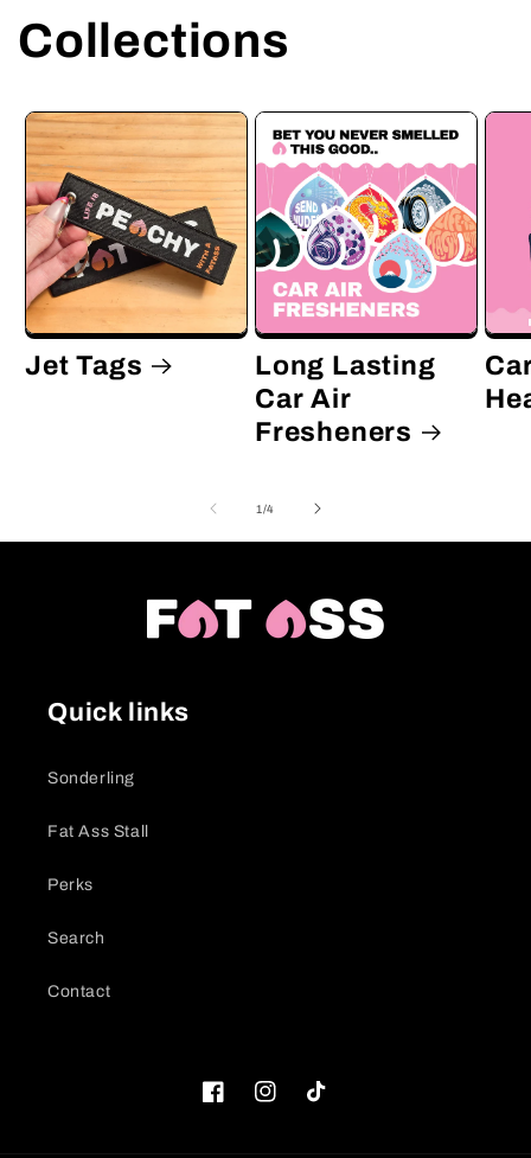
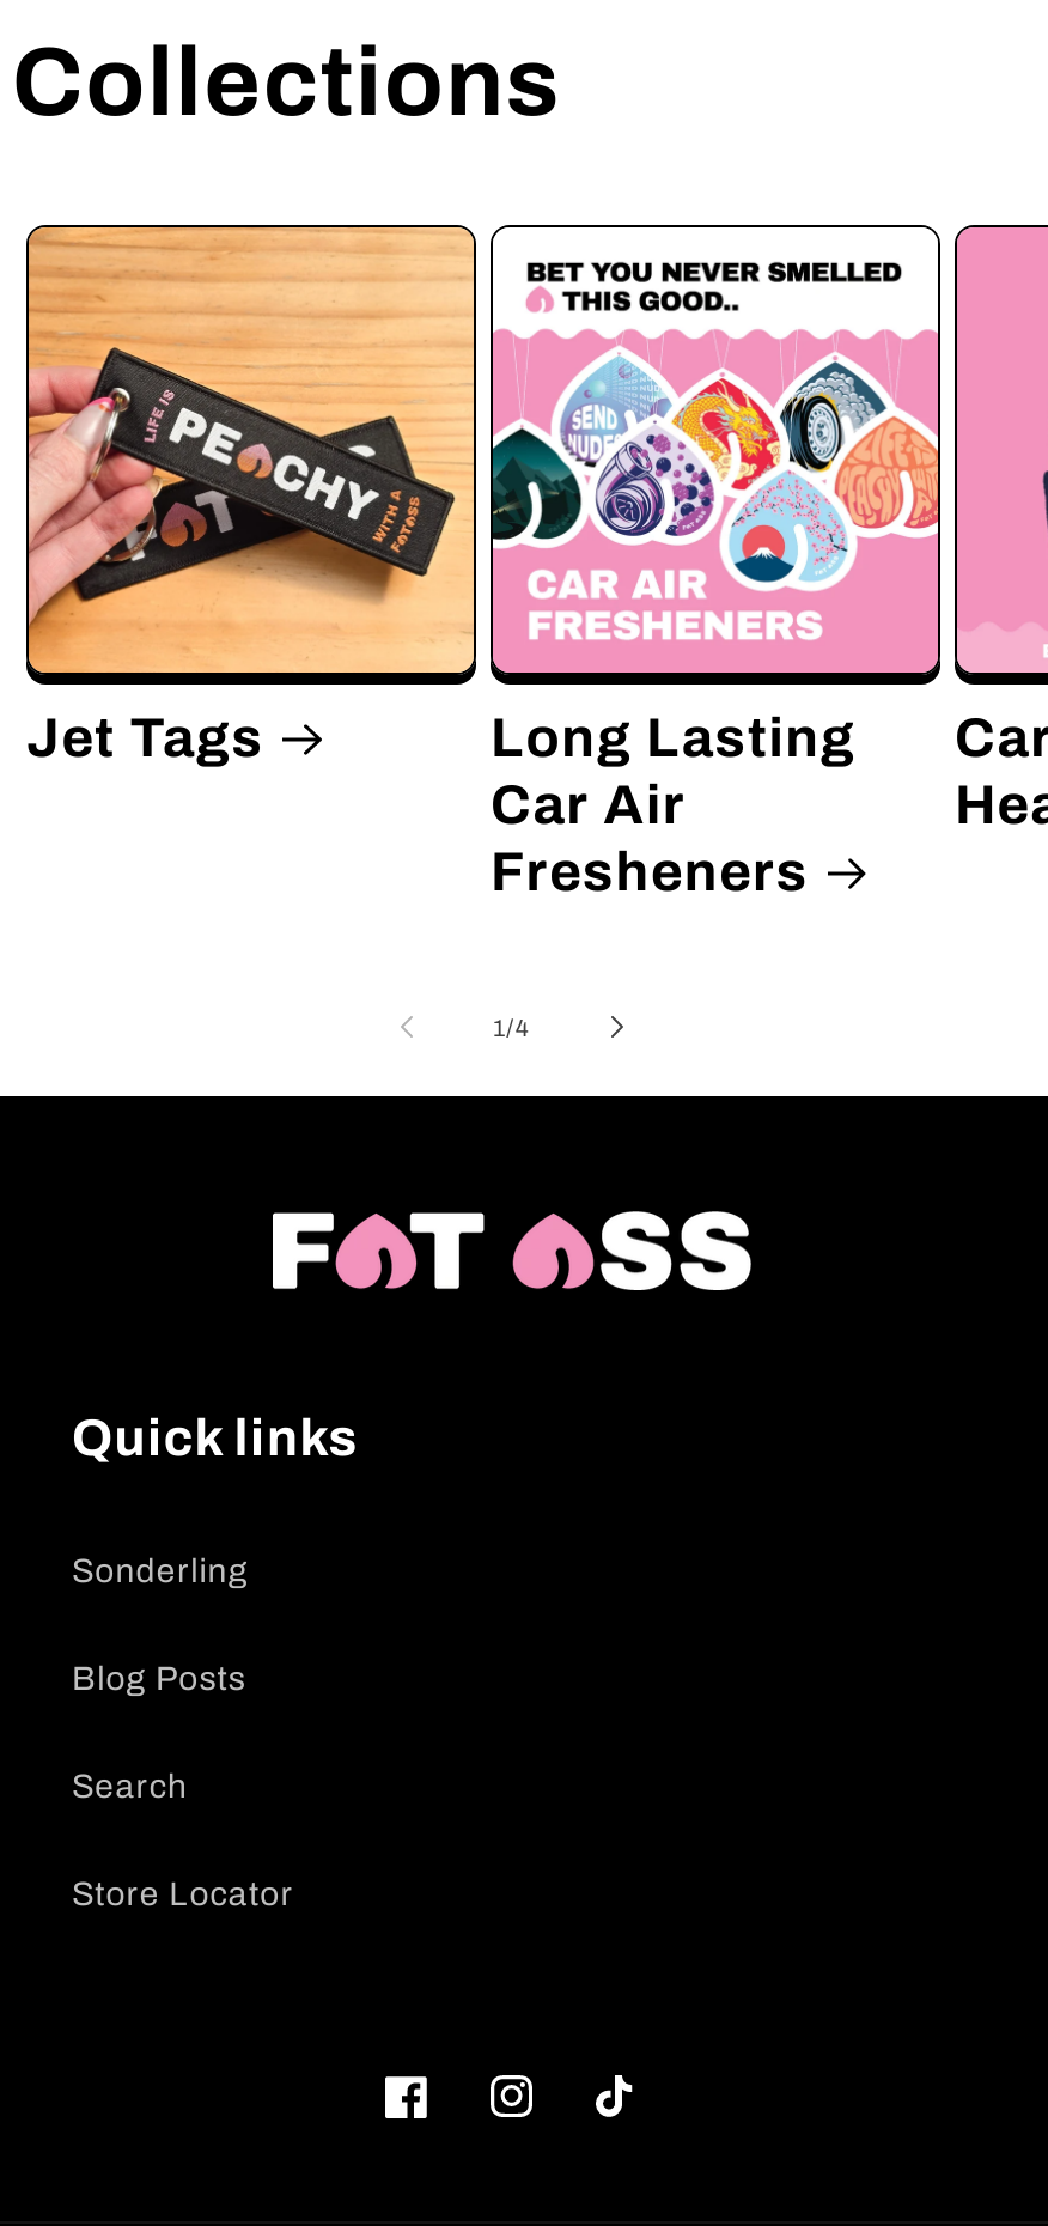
[47,823,149,894] Fat Ass Stall | Perks -> [72,1661,246,1697] Blog Posts
[47,983,110,1000] Contact -> [72,1877,294,1912] Store Locator

